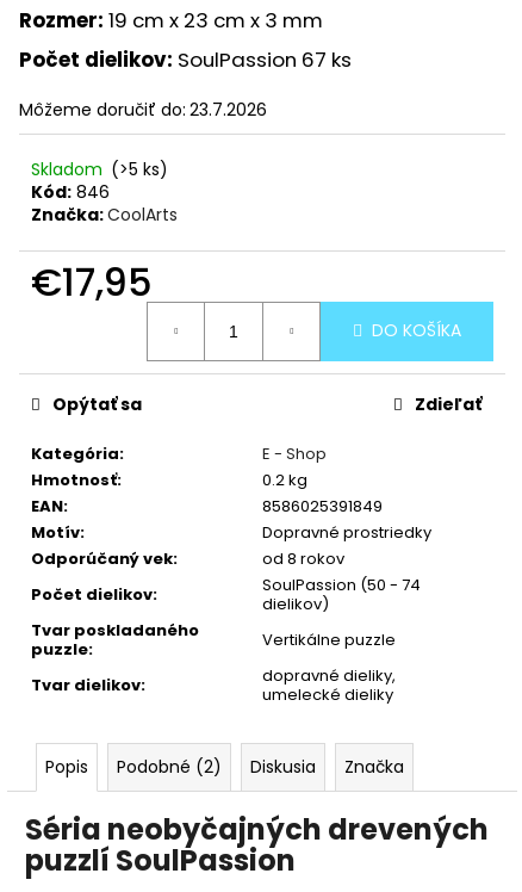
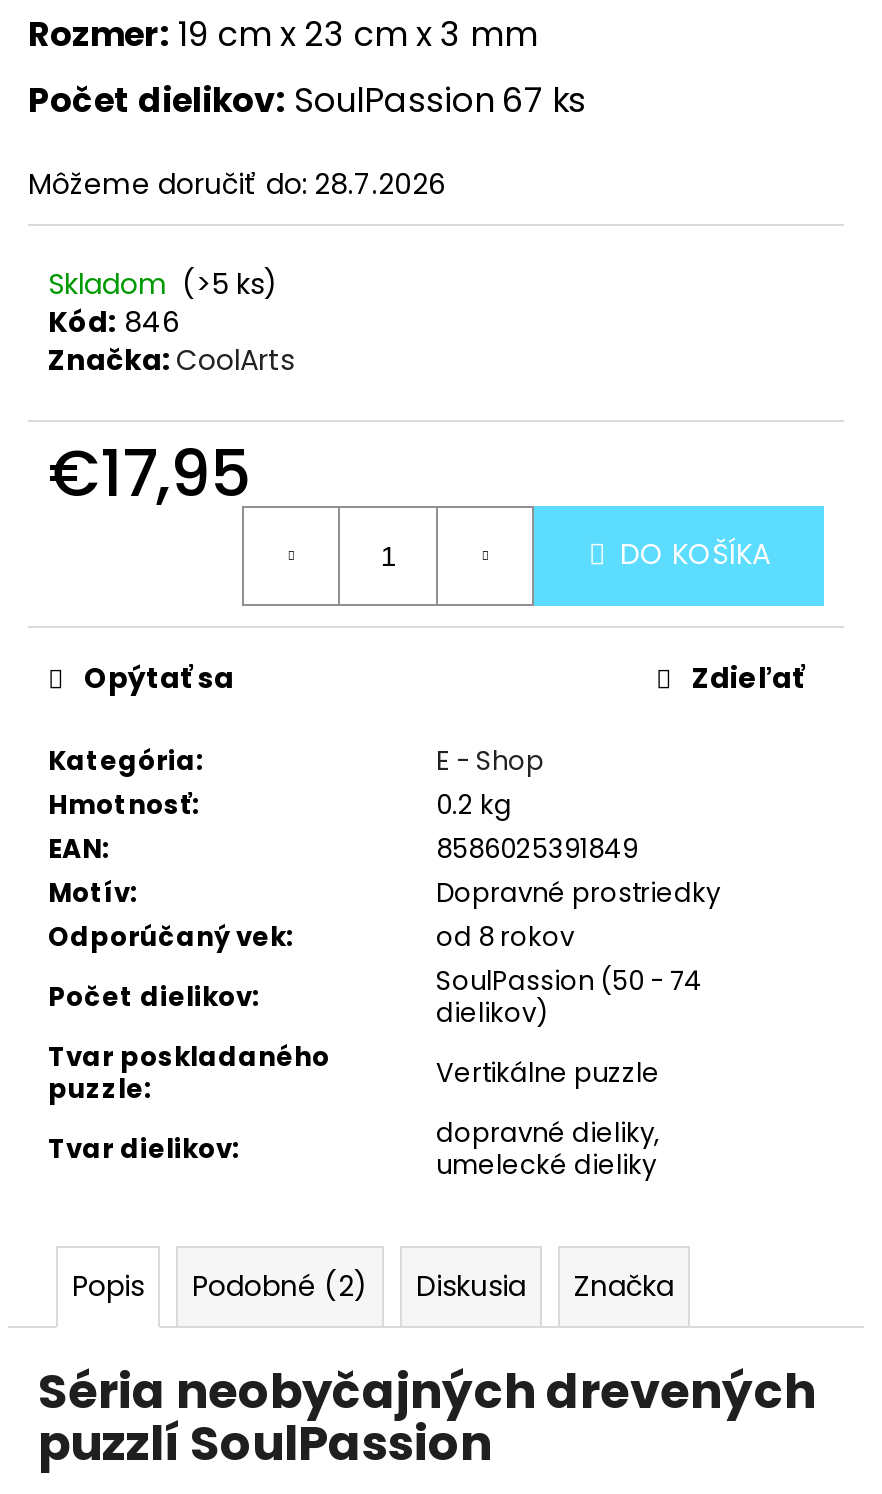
[19,97,267,121] Môžeme doručiť do: 23.7.2026 -> [28,163,446,203] Môžeme doručiť do: 28.7.2026

